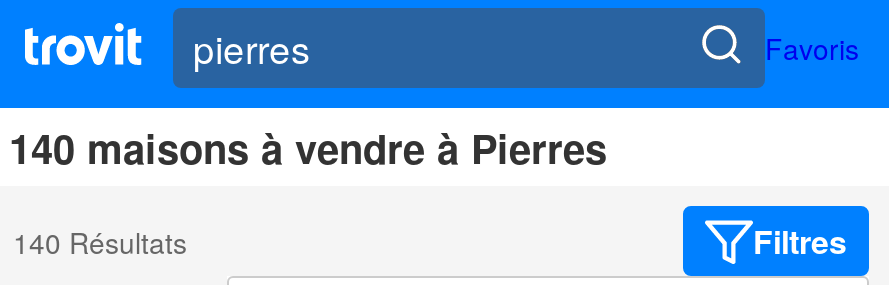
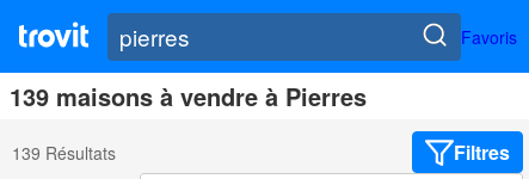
[9,119,607,177] 140 maisons à vendre à Pierres -> [10,79,367,114] 139 maisons à vendre à Pierres
[13,222,187,262] 140 Résultats -> [12,141,116,165] 139 Résultats

